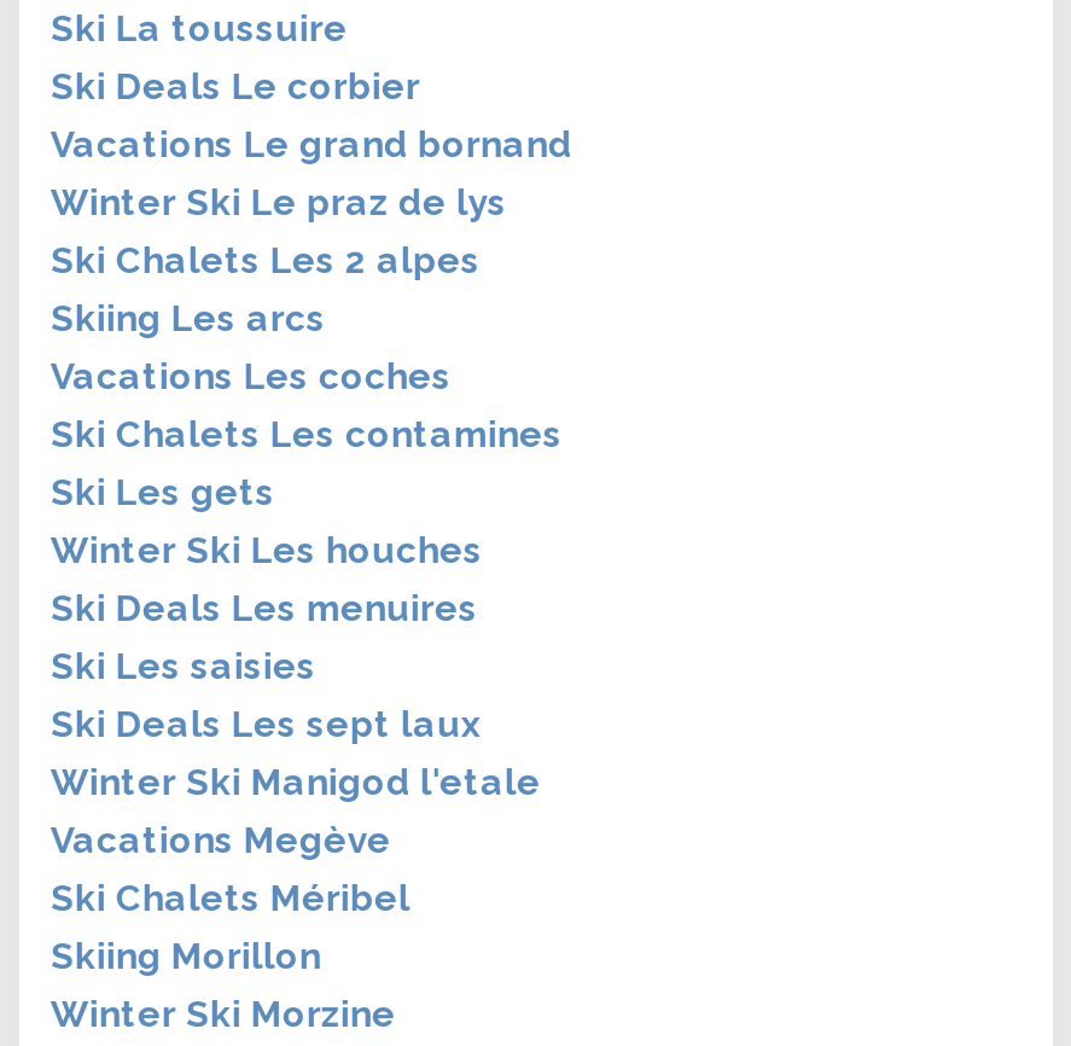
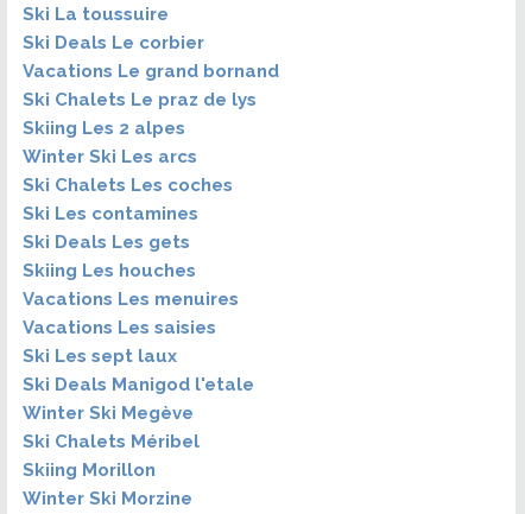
[50,181,562,862] Winter Ski Le praz de lys | Ski Chalets Les 2 alpes | Skiing Les arcs | Vacations Les coches | Ski Chalets Les contamines | Ski Les gets | Winter Ski Les houches | Ski Deals Les menuires | Ski Les saisies | Ski Deals Les sept laux | Winter Ski Manigod l'etale | Vacations Megève -> [22,89,256,424] Ski Chalets Le praz de lys | Skiing Les 2 alpes | Winter Ski Les arcs | Ski Chalets Les coches | Ski Les contamines | Ski Deals Les gets | Skiing Les houches | Vacations Les menuires | Vacations Les saisies | Ski Les sept laux | Ski Deals Manigod l'etale | Winter Ski Megève

